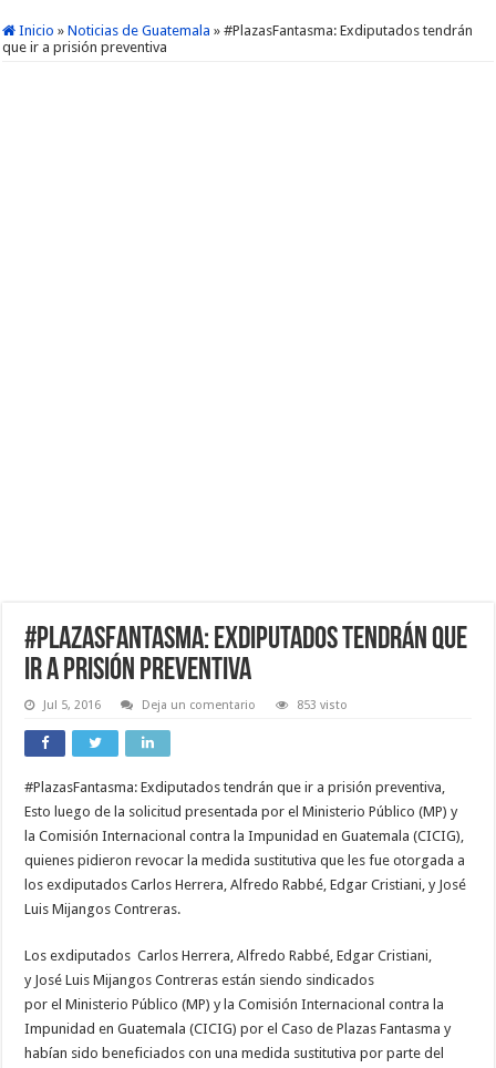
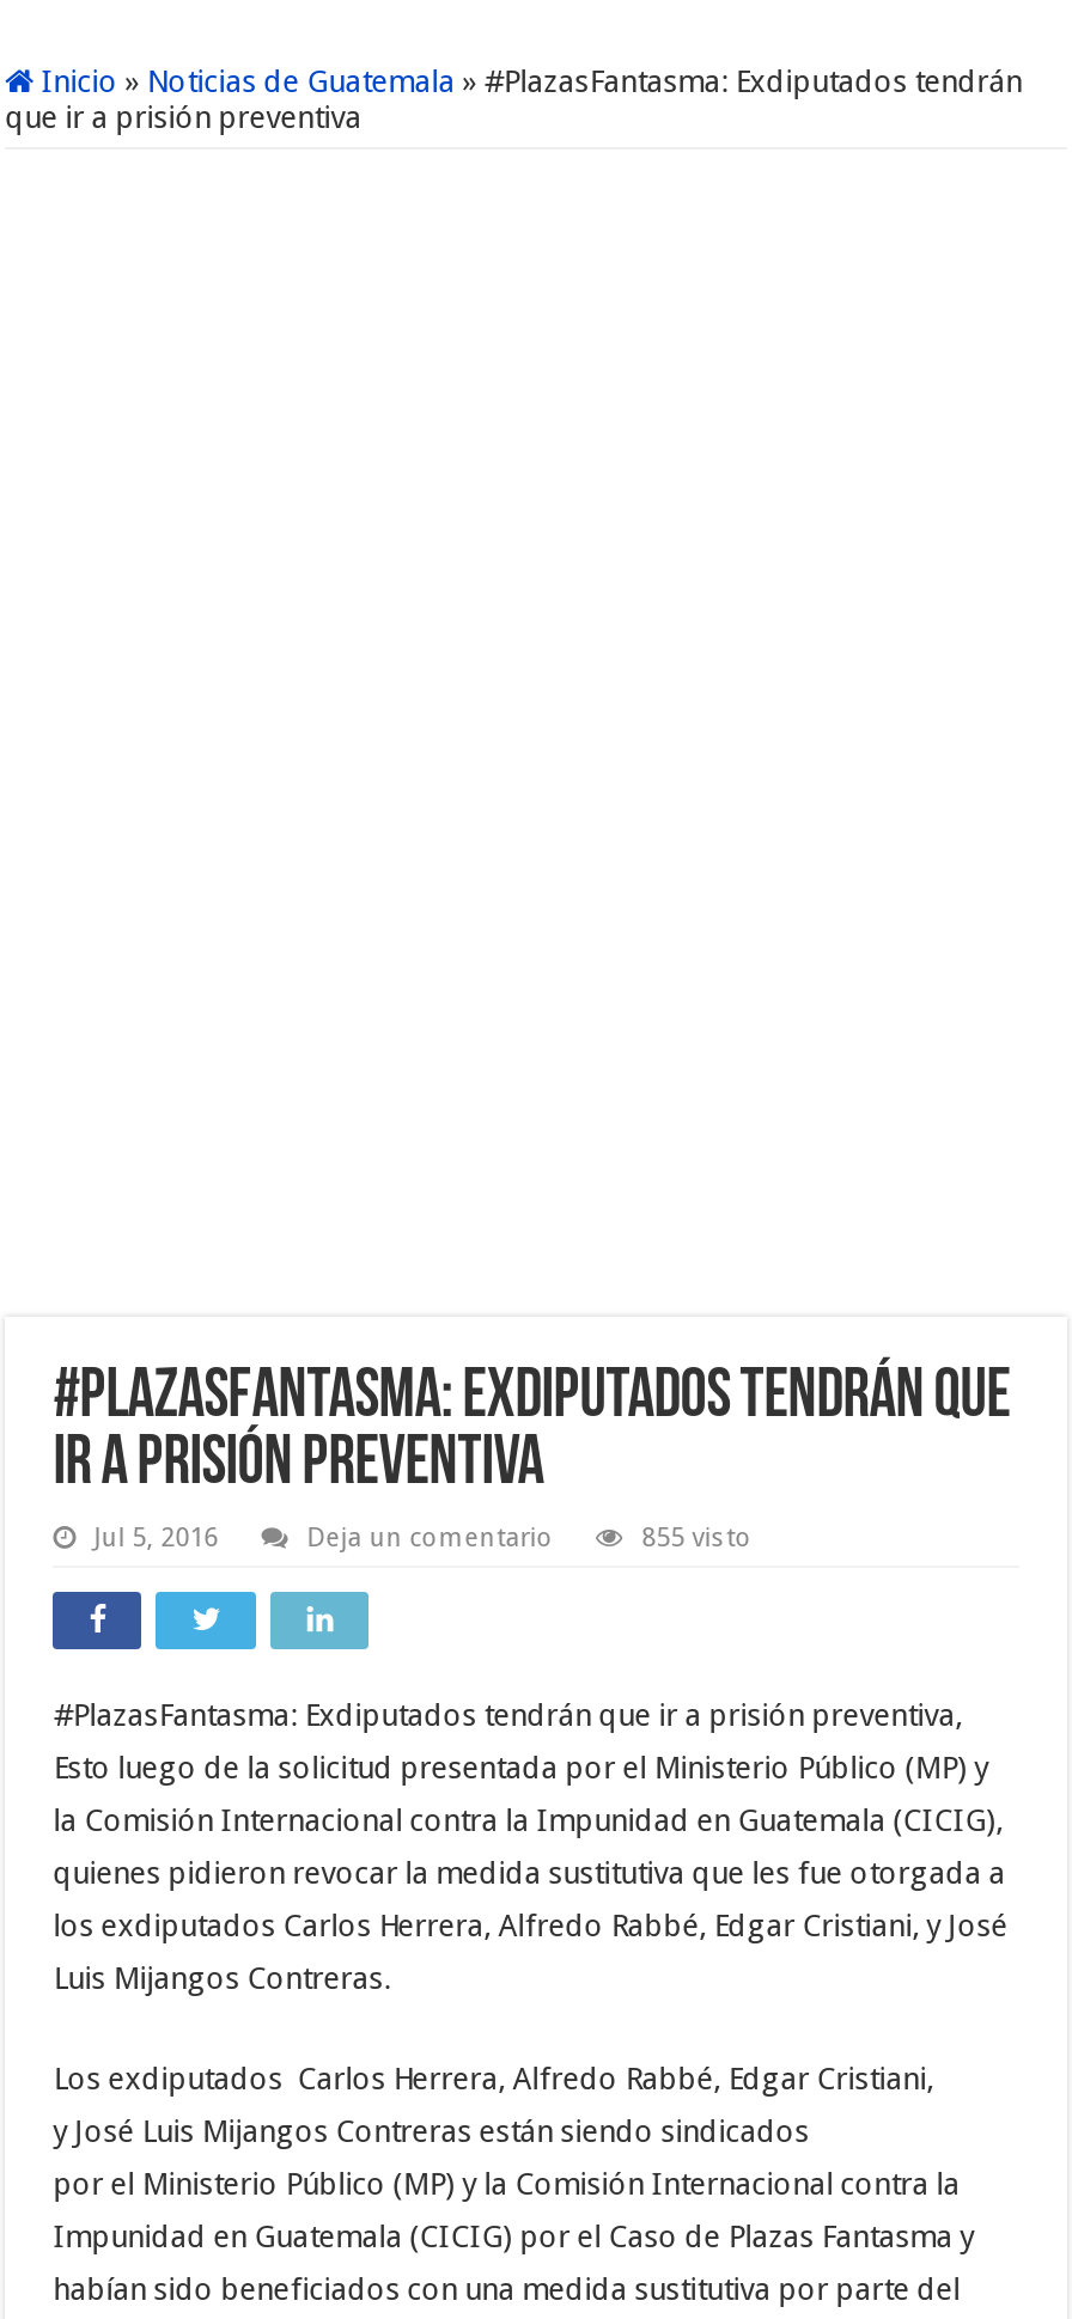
[297,698,348,713] 853 visto -> [642,1523,752,1554] 855 visto

